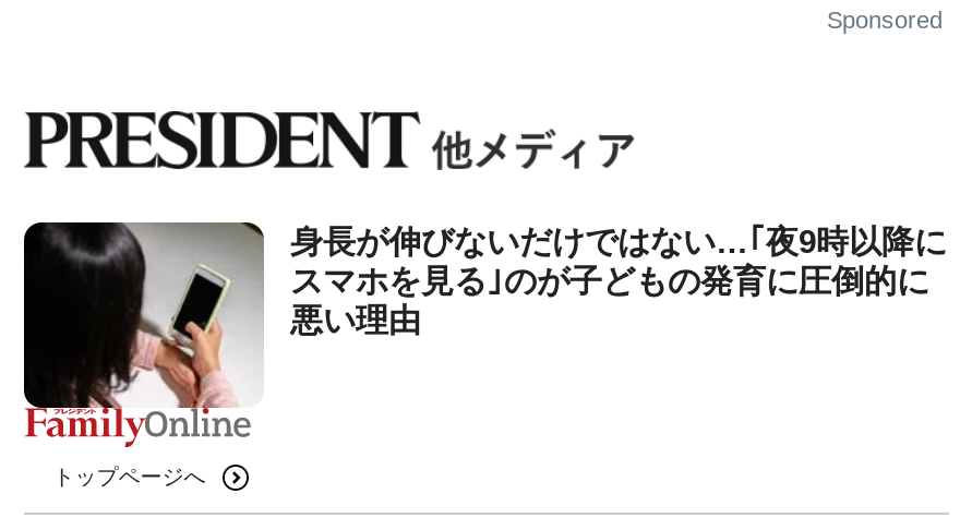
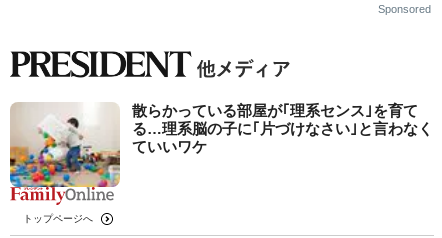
[22,220,947,410] [image] | 身長が伸びないだけではない…｢夜9時以降に | スマホを見る｣のが子どもの発育に圧倒的に | 悪い理由 -> [9,102,433,188] [image] | 散らかっている部屋が｢理系センス｣を育て | る…理系脳の子に｢片づけなさい｣と言わなく | ていいワケ

